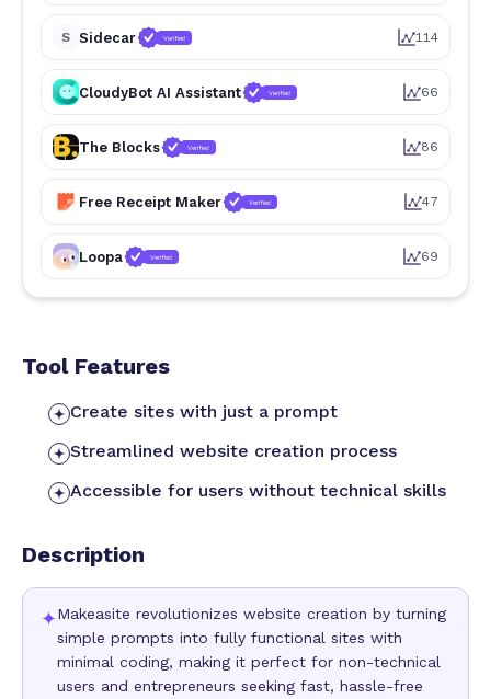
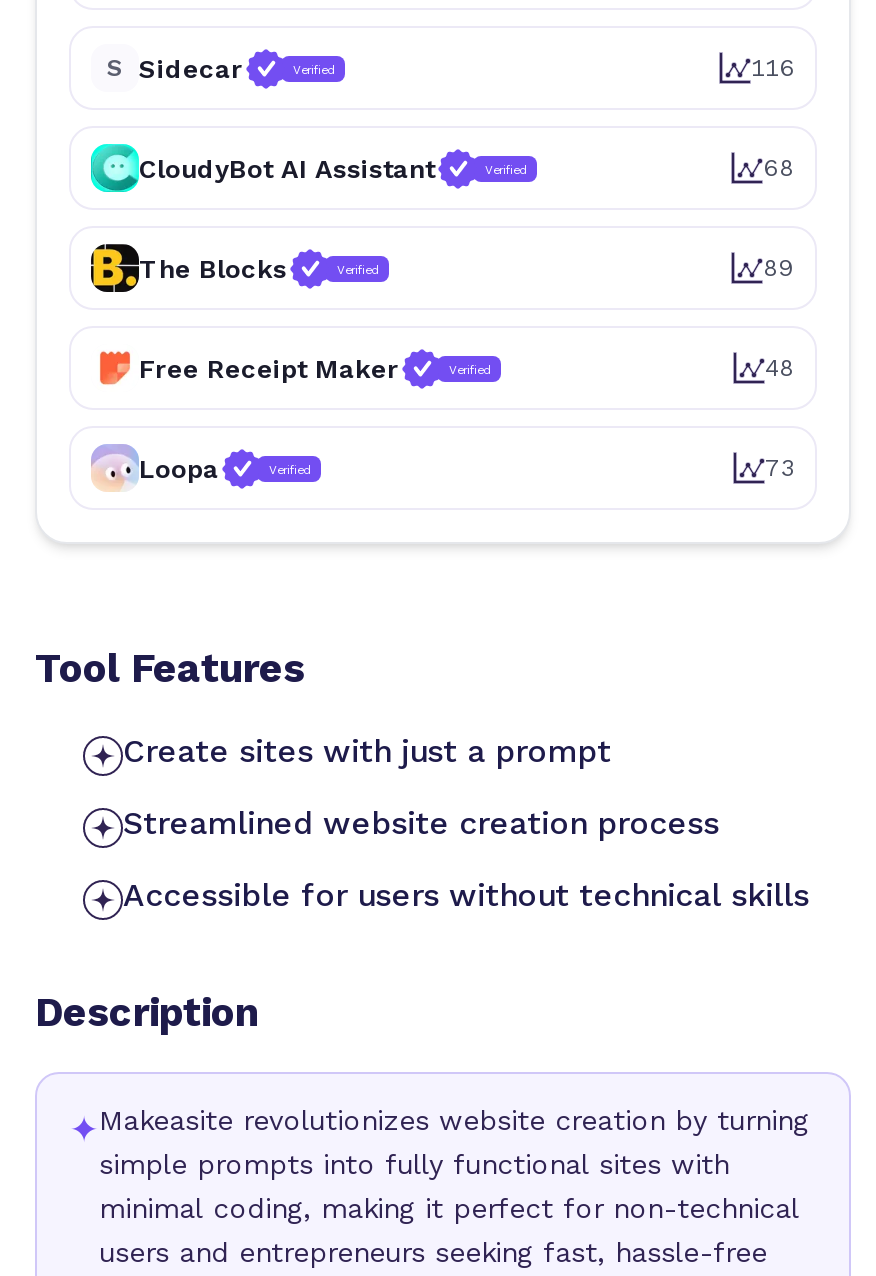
[415,30,438,45] 114 -> [751,54,795,82] 116
[421,84,438,100] 66 -> [763,154,795,182] 68
[421,139,438,154] 86 -> [763,254,795,282] 89
[422,194,438,209] 47 -> [765,354,795,382] 48
[421,249,438,264] 69 -> [765,454,795,482] 73

